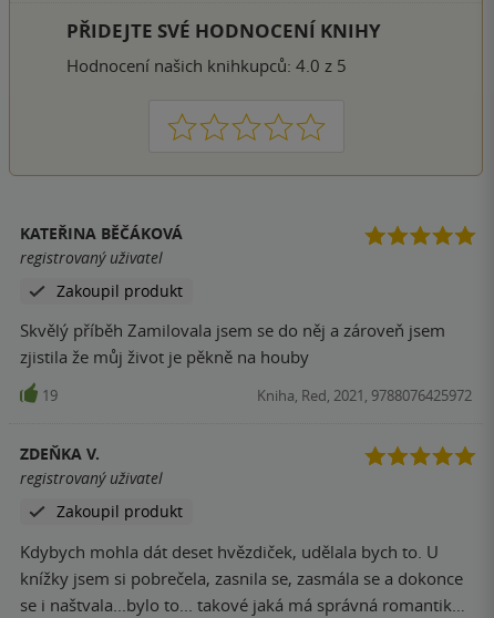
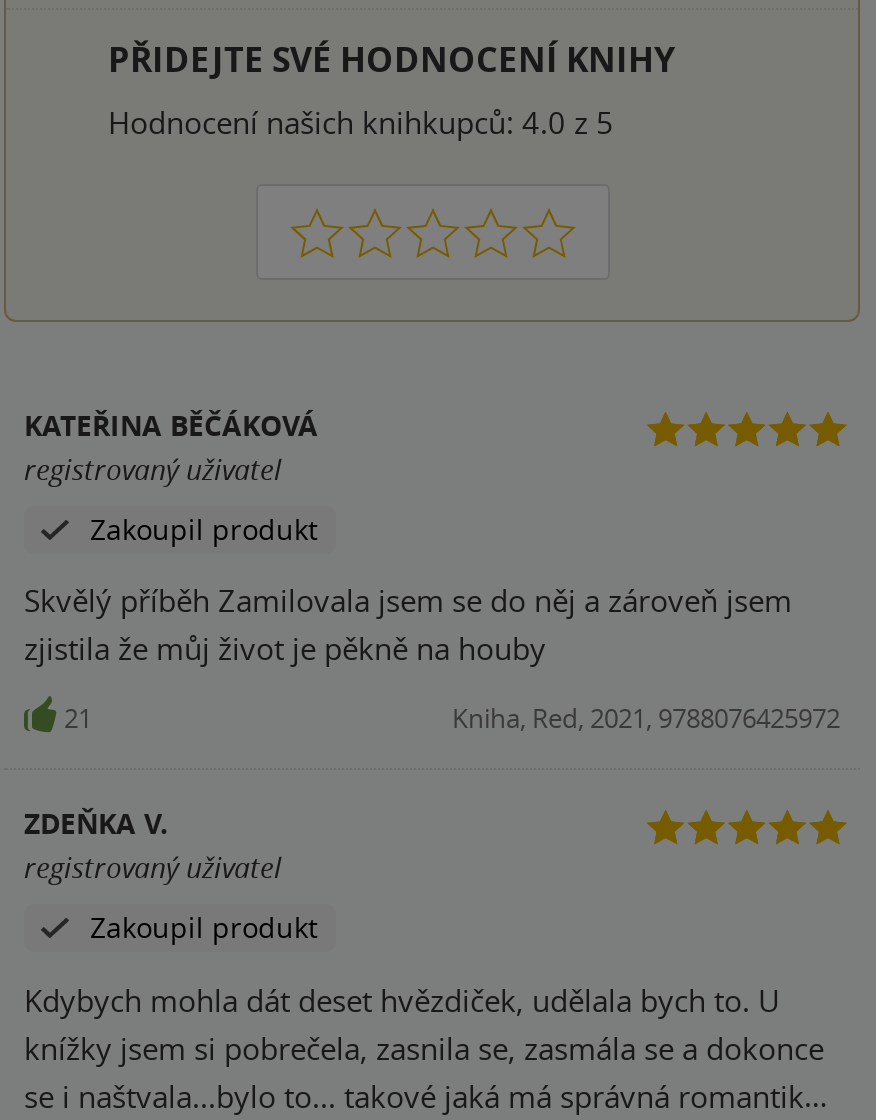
[42,386,58,406] 19 -> [64,701,92,737] 21

